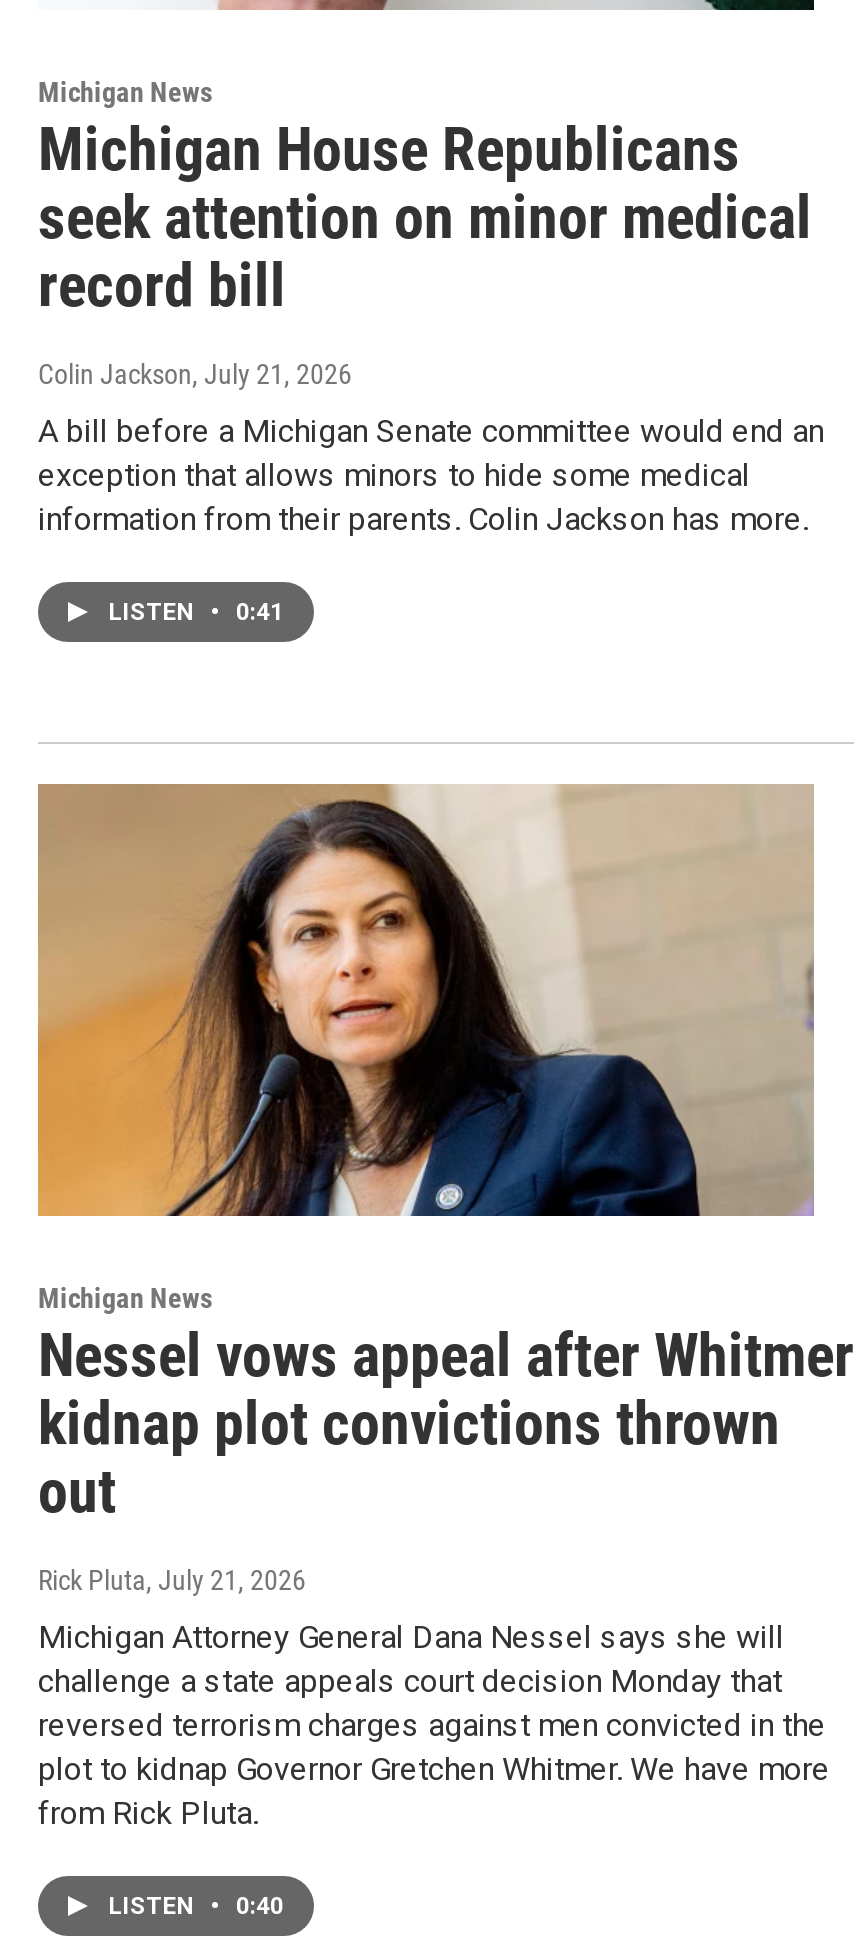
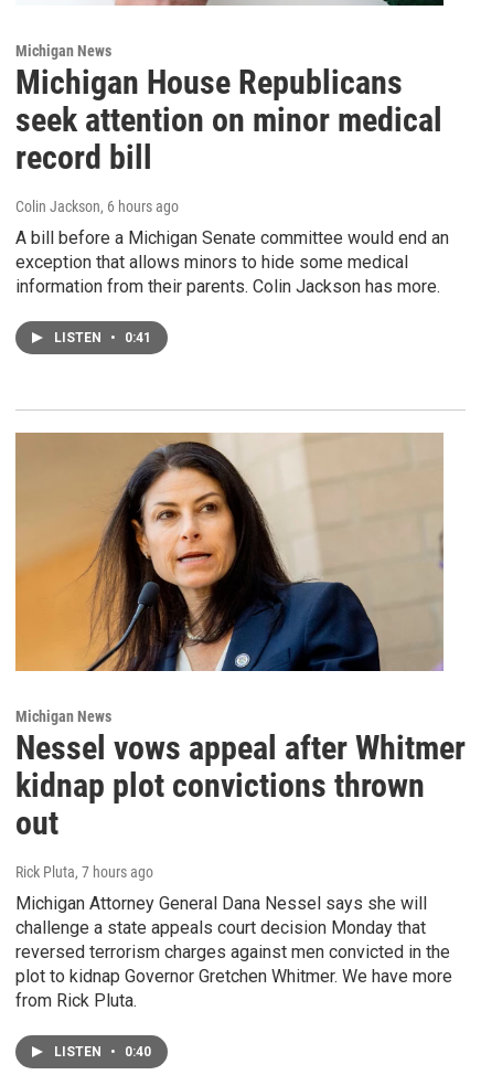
[38,358,352,390] Colin Jackson, July 21, 2026 -> [15,198,179,215] Colin Jackson, 6 hours ago
[38,1565,306,1597] Rick Pluta, July 21, 2026 -> [15,863,153,881] Rick Pluta, 7 hours ago

